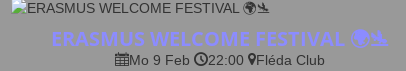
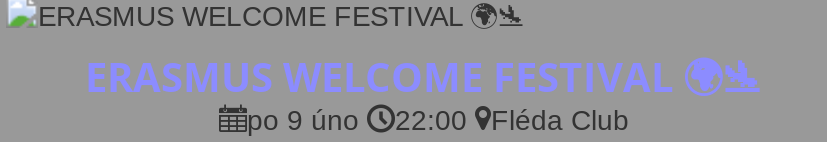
[129,52,325,68] Mo 9 Feb 22:00 Fléda Club -> [247,104,629,136] po 9 úno 22:00 Fléda Club

